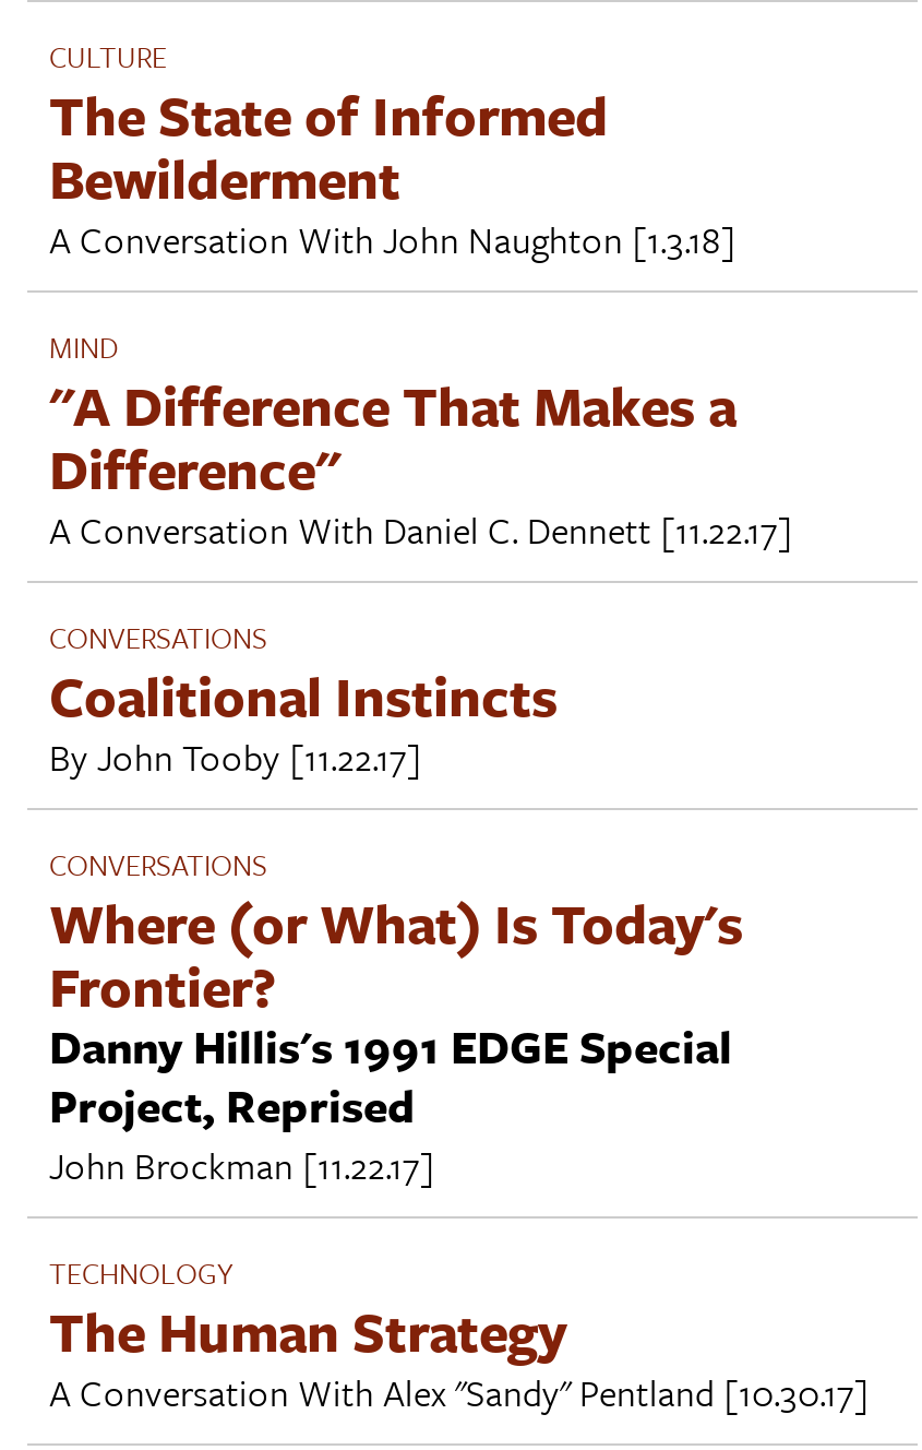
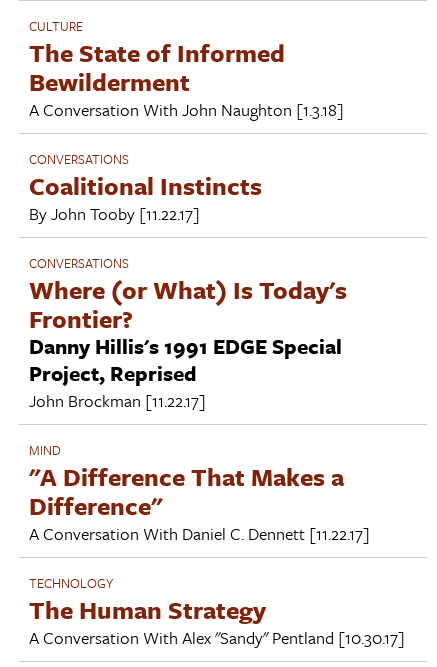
moved [49,325,793,556] -> [29,440,370,546]: MIND | "A Difference That Makes a | Difference" | A Conversation With Daniel C. Dennett [11.22.17]
moved [49,615,743,1192] -> [29,149,347,413]: CONVERSATIONS | Coalitional Instincts | By John Tooby [11.22.17] | ... | Project, Reprised | John Brockman [11.22.17]

